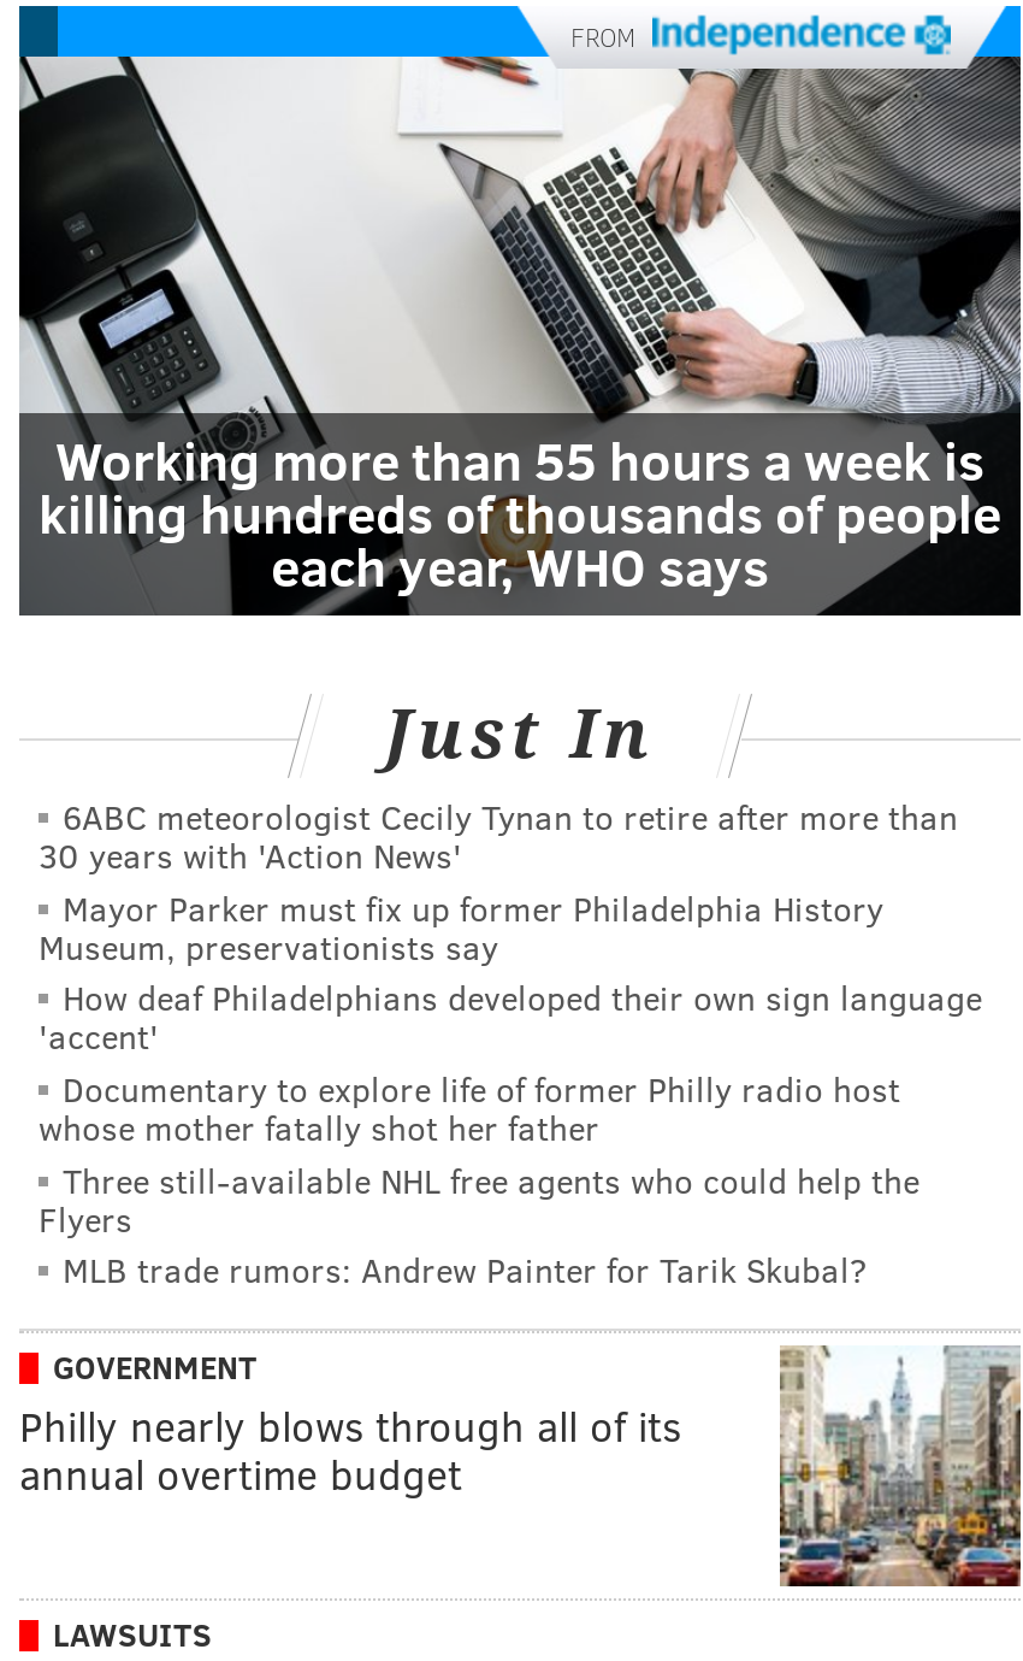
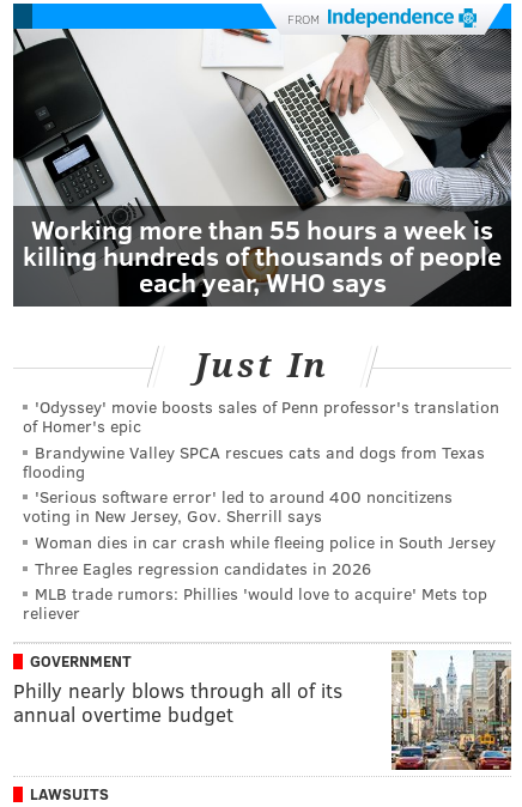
[39,794,982,1293] 6ABC meteorologist Cecily Tynan to retire after more than | 30 years with 'Action News' | Mayor Parker must fix up former Philadelphia History | Museum, preservationists say | How deaf Philadelphians developed their own sign language | 'accent' | Documentary to explore life of former Philly radio host | whose mother fatally shot her father | Three still-available NHL free agents who could help the | Flyers | MLB trade rumors: Andrew Painter for Tarik Skubal? -> [23,395,499,624] 'Odyssey' movie boosts sales of Penn professor's translation | of Homer's epic | Brandywine Valley SPCA rescues cats and dogs from Texas | flooding | 'Serious software error' led to around 400 noncitizens | voting in New Jersey, Gov. Sherrill says | Woman dies in car crash while fleeing police in South Jersey | Three Eagles regression candidates in 2026 | MLB trade rumors: Phillies 'would love to acquire' Mets top | reliever

